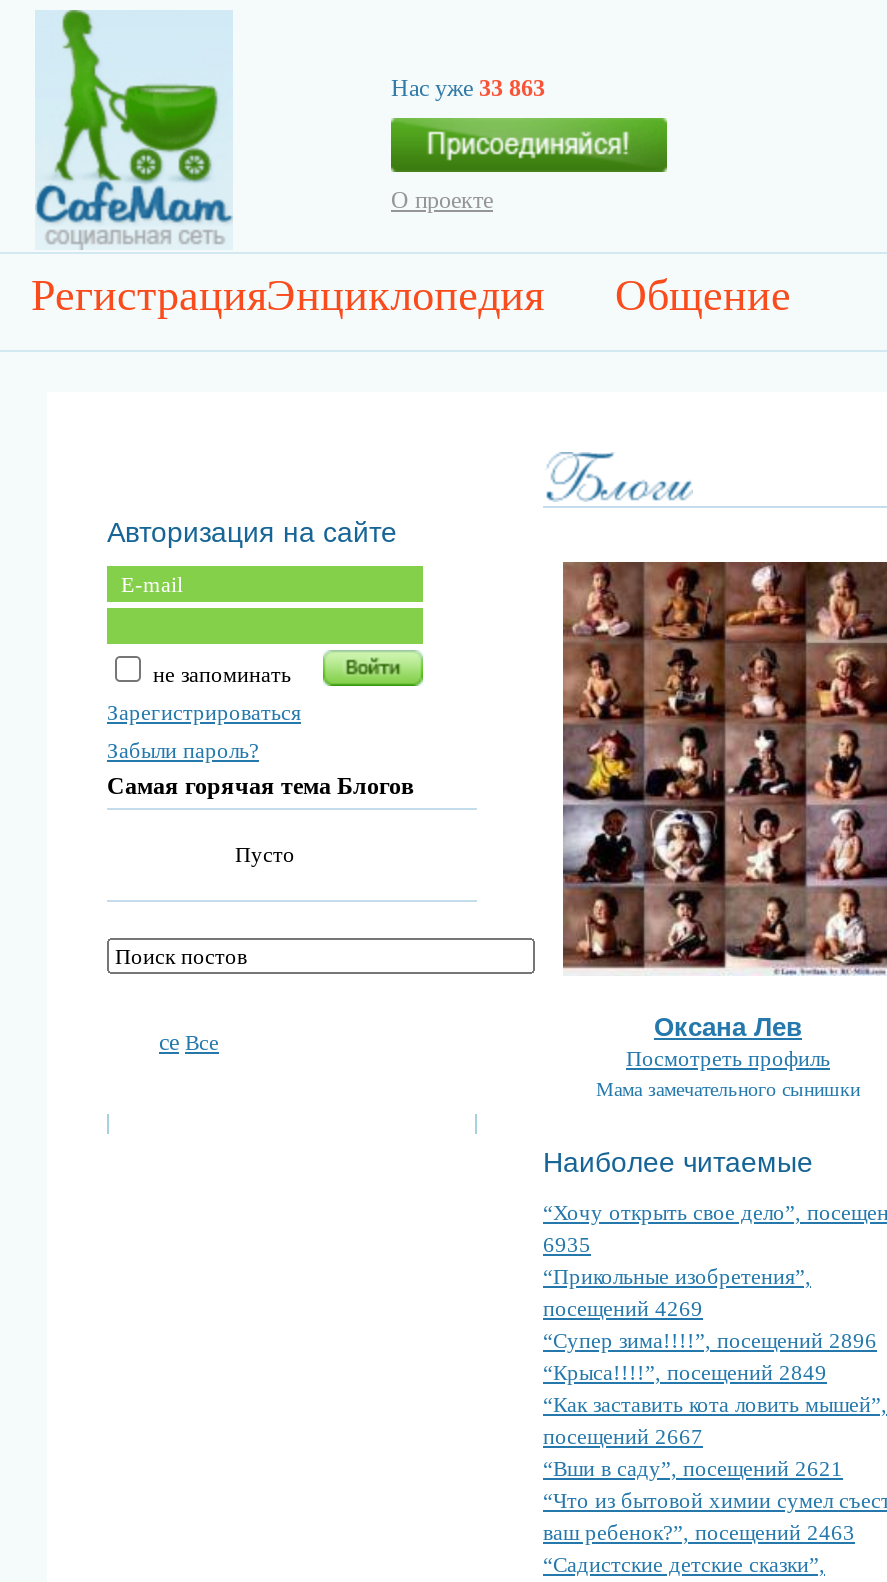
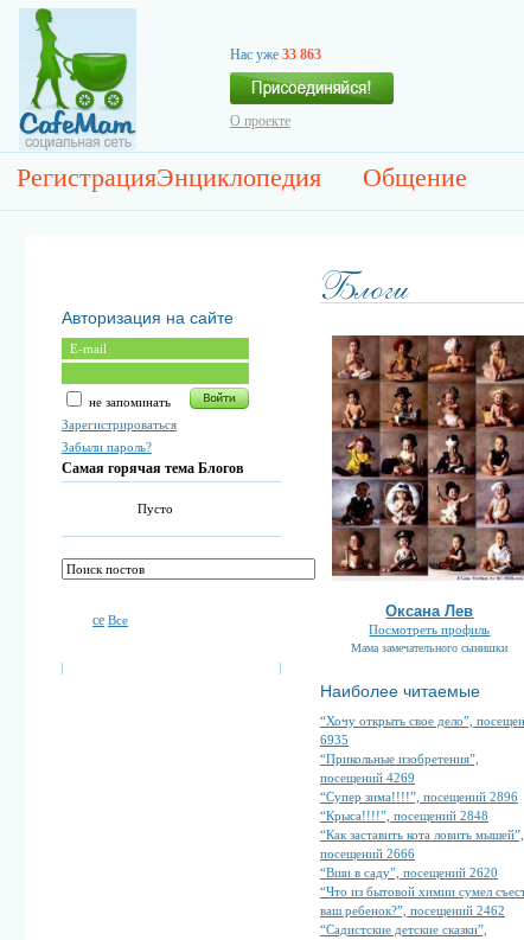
[543,1361,827,1385] “Крыса!!!!”, посещений 2849 -> [320,809,488,823] “Крыса!!!!”, посещений 2848
[543,1425,703,1449] посещений 2667 -> [320,847,415,861] посещений 2666
[543,1457,843,1481] “Вши в саду”, посещений 2621 -> [320,866,498,880] “Вши в саду”, посещений 2620
[543,1521,855,1545] ваш ребенок?”, посещений 2463 -> [320,904,505,918] ваш ребенок?”, посещений 2462

